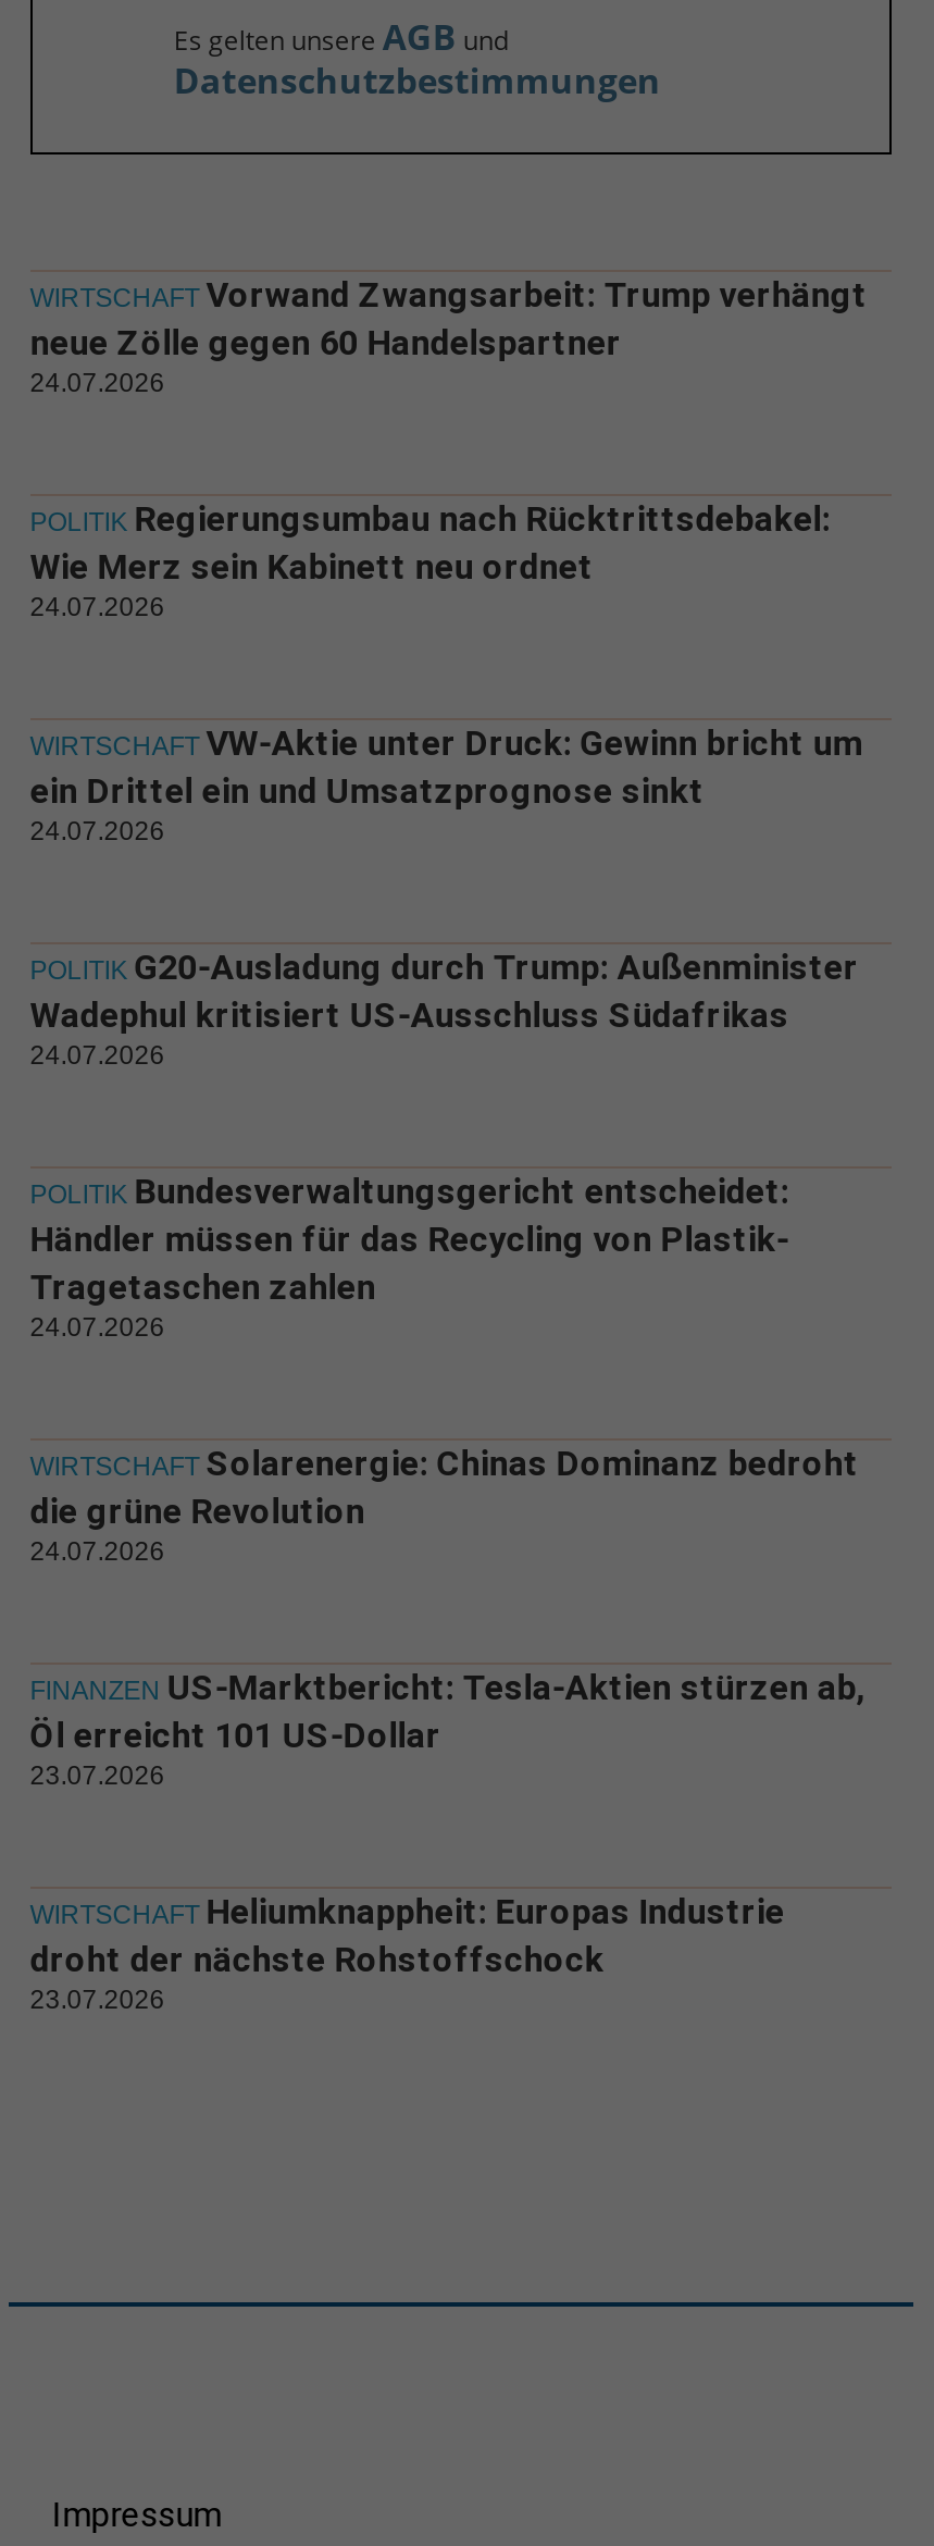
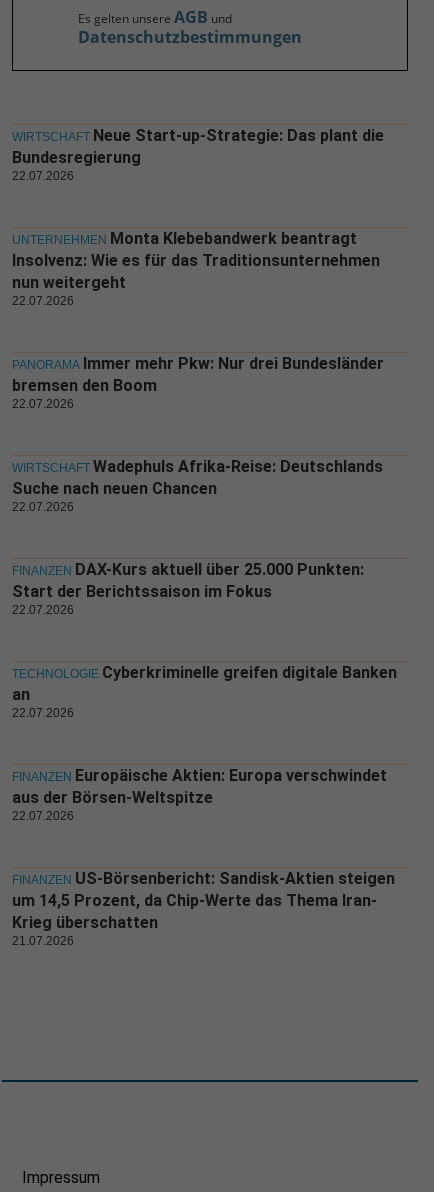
[30,275,867,399] WIRTSCHAFT Vorwand Zwangsarbeit: Trump verhängt | neue Zölle gegen 60 Handelspartner | 24.07.2026 -> [12,126,384,183] WIRTSCHAFT Neue Start-up-Strategie: Das plant die | Bundesregierung | 22.07.2026
[30,499,830,623] POLITIK Regierungsumbau nach Rücktrittsdebakel: | Wie Merz sein Kabinett neu ordnet | 24.07.2026 -> [12,229,380,308] UNTERNEHMEN Monta Klebebandwerk beantragt | Insolvenz: Wie es für das Traditionsunternehmen | nun weitergeht | 22.07.2026
[30,723,863,847] WIRTSCHAFT VW-Aktie unter Druck: Gewinn bricht um | ein Drittel ein und Umsatzprognose sinkt | 24.07.2026 -> [12,354,384,411] PANORAMA Immer mehr Pkw: Nur drei Bundesländer | bremsen den Boom | 22.07.2026
[30,947,858,1071] POLITIK G20-Ausladung durch Trump: Außenminister | Wadephul kritisiert US-Ausschluss Südafrikas | 24.07.2026 -> [12,457,383,514] WIRTSCHAFT Wadephuls Afrika-Reise: Deutschlands | Suche nach neuen Chancen | 22.07.2026
[30,1171,789,1343] POLITIK Bundesverwaltungsgericht entscheidet: | Händler müssen für das Recycling von Plastik- | Tragetaschen zahlen | 24.07.2026 -> [12,560,364,617] FINANZEN DAX-Kurs aktuell über 25.000 Punkten: | Start der Berichtssaison im Fokus | 22.07.2026
[30,1443,858,1567] WIRTSCHAFT Solarenergie: Chinas Dominanz bedroht | die grüne Revolution | 24.07.2026 -> [12,663,397,720] TECHNOLOGIE Cyberkriminelle greifen digitale Banken | an | 22.07.2026
[30,1667,865,1791] FINANZEN US-Marktbericht: Tesla-Aktien stürzen ab, | Öl erreicht 101 US-Dollar | 23.07.2026 -> [12,766,387,823] FINANZEN Europäische Aktien: Europa verschwindet | aus der Börsen-Weltspitze | 22.07.2026
[30,1891,784,2015] WIRTSCHAFT Heliumknappheit: Europas Industrie | droht der nächste Rohstoffschock | 23.07.2026 -> [12,869,395,948] FINANZEN US-Börsenbericht: Sandisk-Aktien steigen | um 14,5 Prozent, da Chip-Werte das Thema Iran- | Krieg überschatten | 21.07.2026

